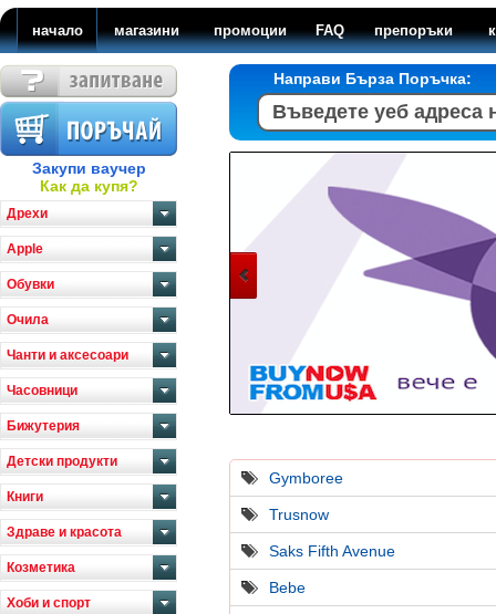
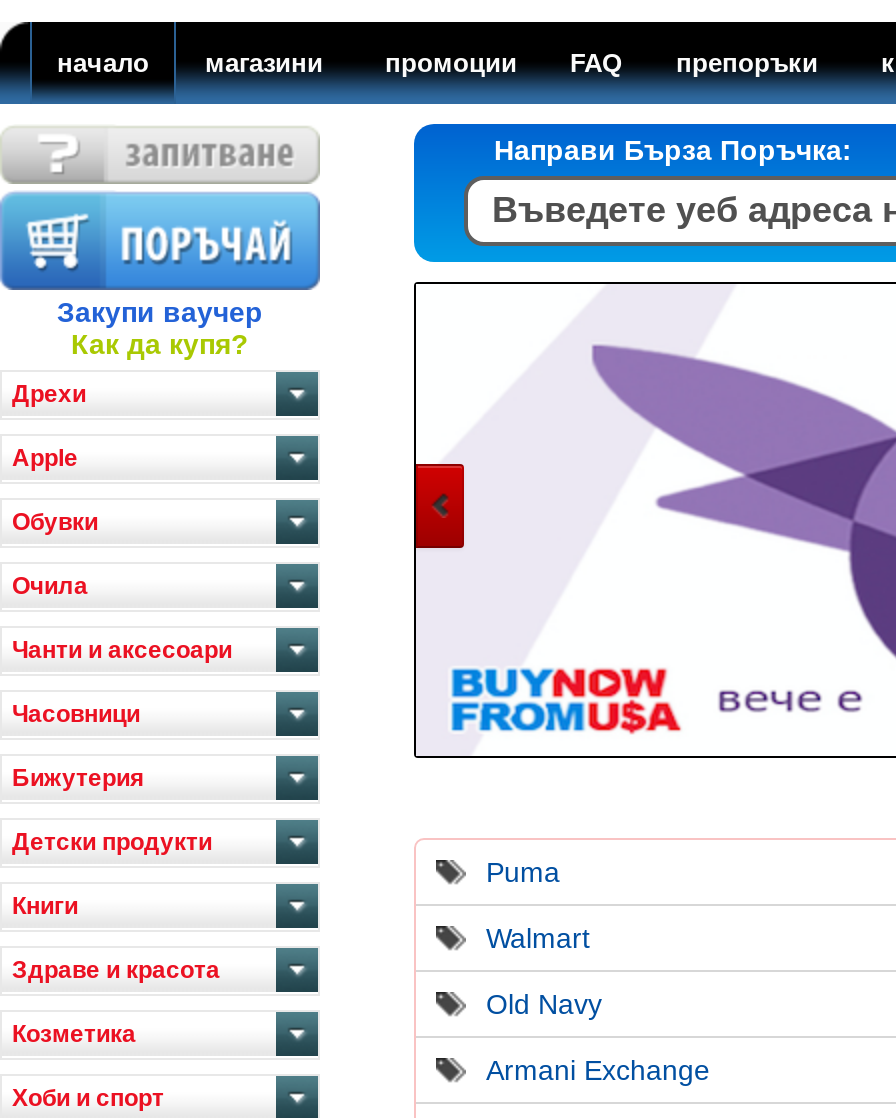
[269,469,343,487] Gymboree -> [486,856,560,888] Puma
[269,506,329,523] Trusnow -> [486,922,590,954] Walmart
[269,542,395,560] Saks Fifth Avenue -> [486,988,602,1020] Old Navy
[269,579,306,596] Bebe -> [486,1054,710,1086] Armani Exchange

